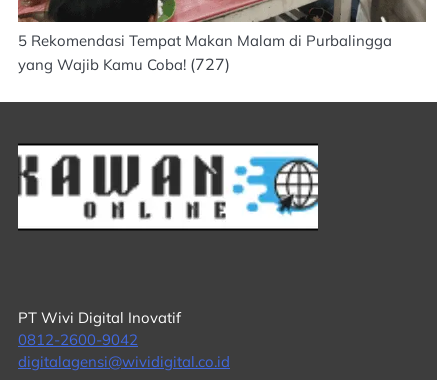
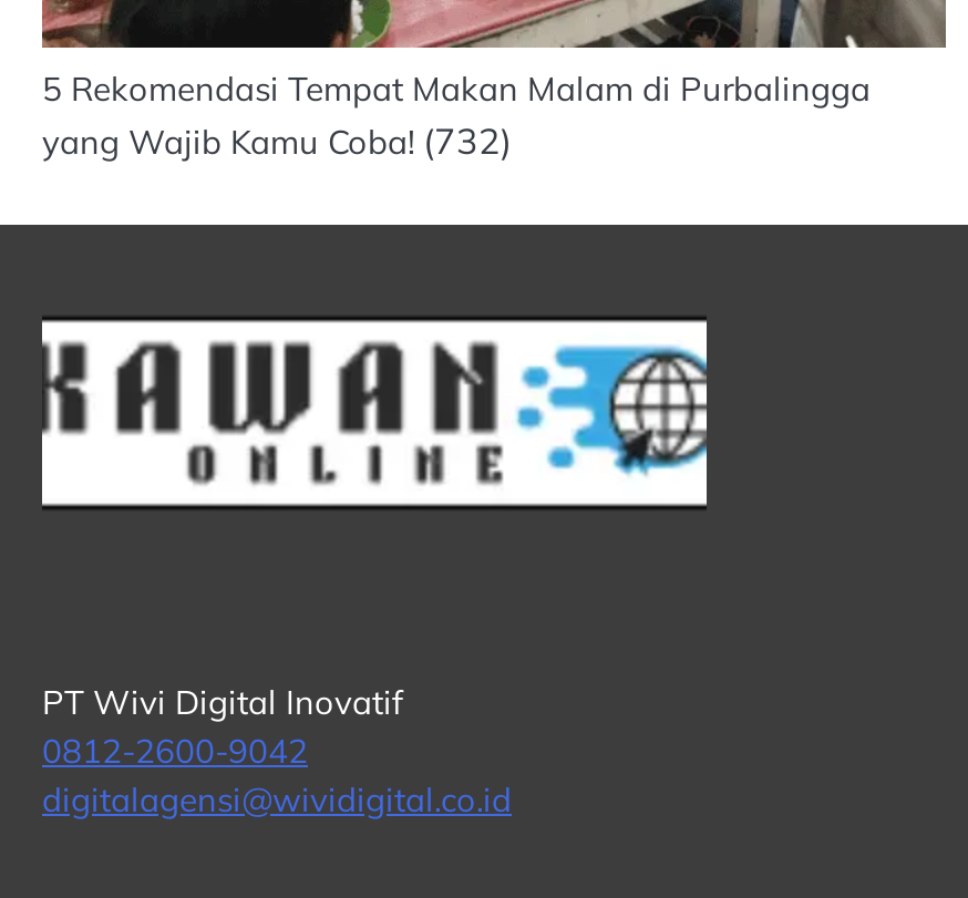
[18,54,230,74] yang Wajib Kamu Coba! (727) -> [42,119,512,163] yang Wajib Kamu Coba! (732)

